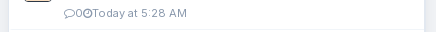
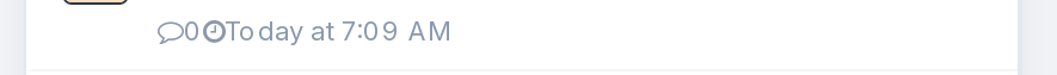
[75,6,187,20] 0 Today at 5:28 AM -> [184,14,451,48] 0 Today at 7:09 AM

